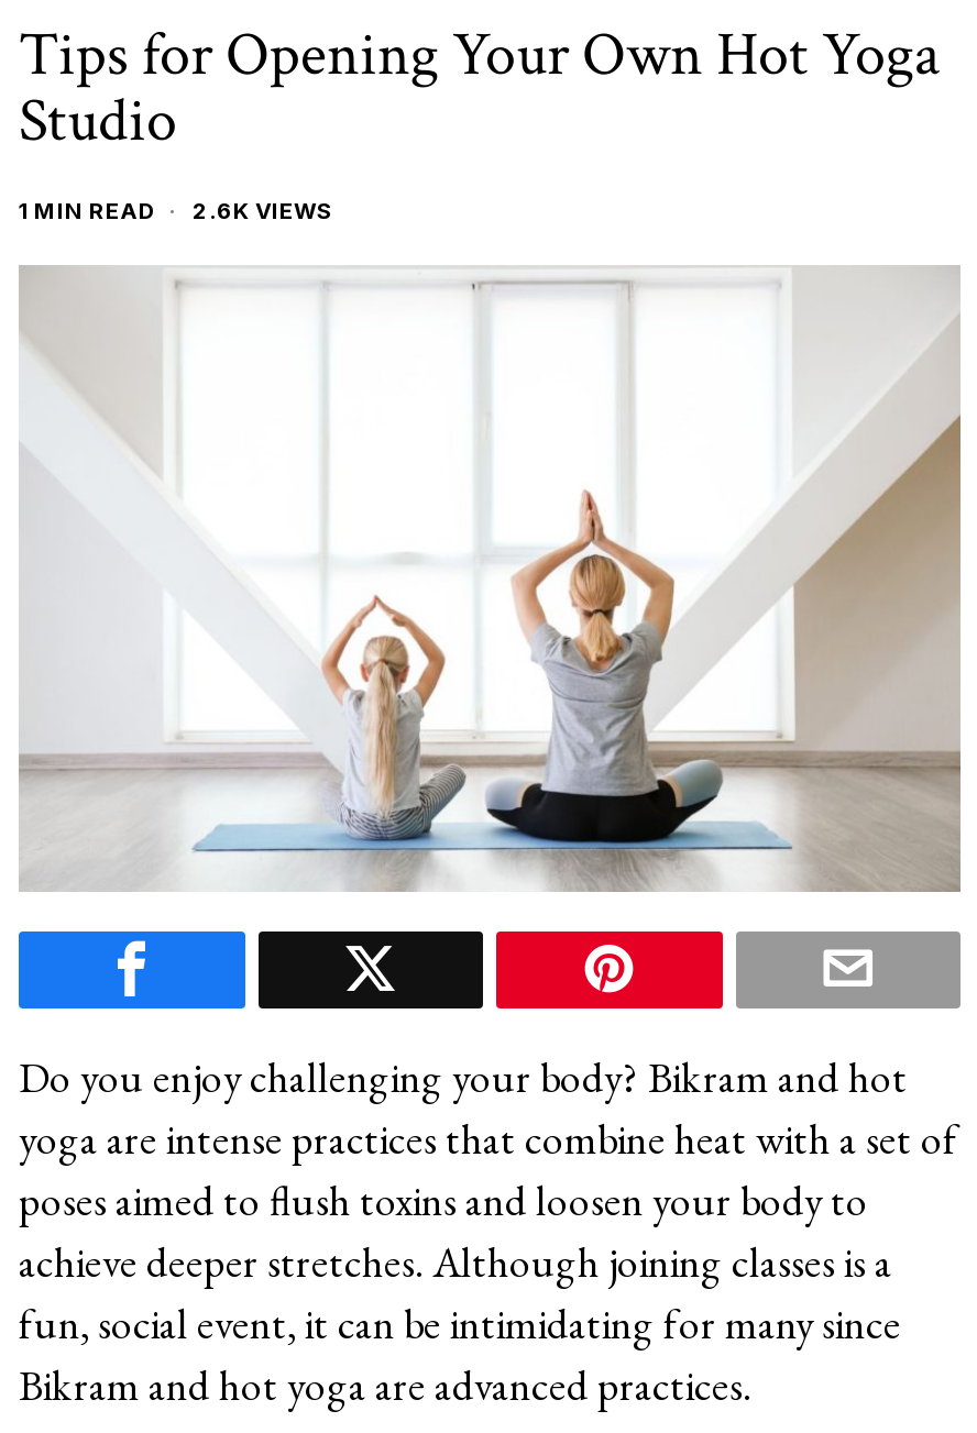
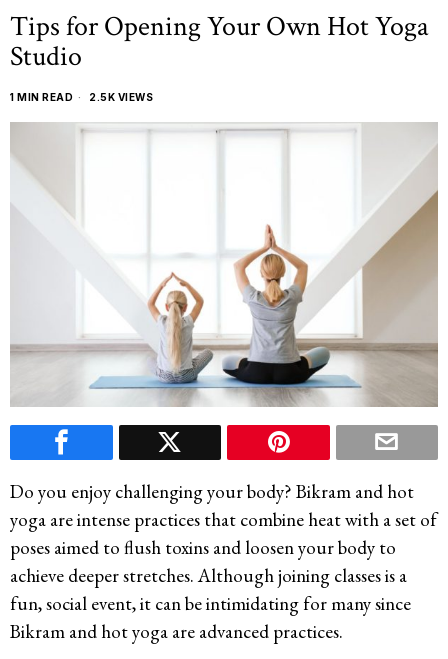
[19,197,333,223] 1 MIN READ 2.6K VIEWS -> [10,91,153,103] 1 MIN READ 2.5K VIEWS

